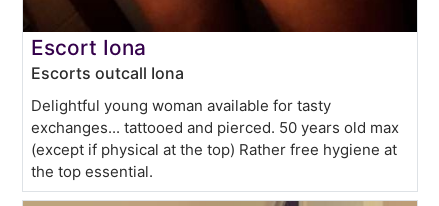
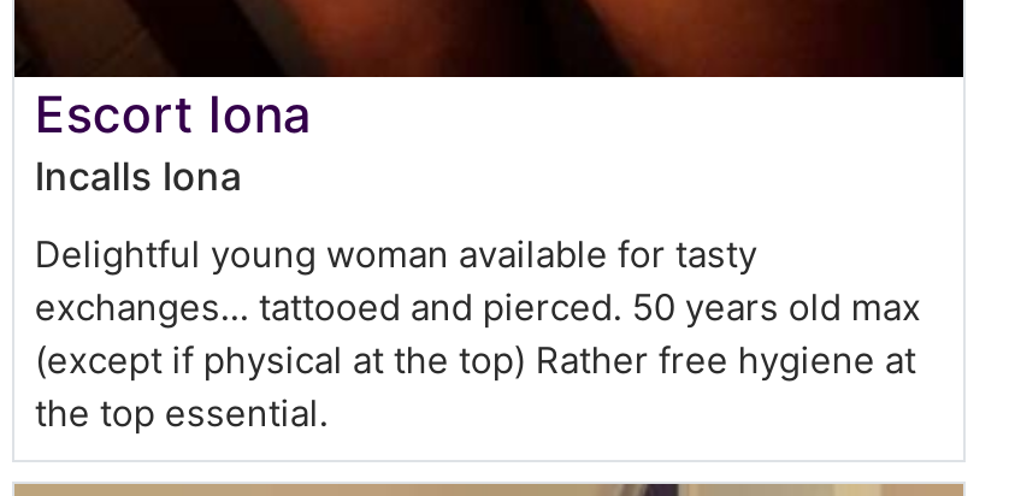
[31,63,184,83] Escorts outcall Iona -> [35,151,242,199] Incalls Iona

